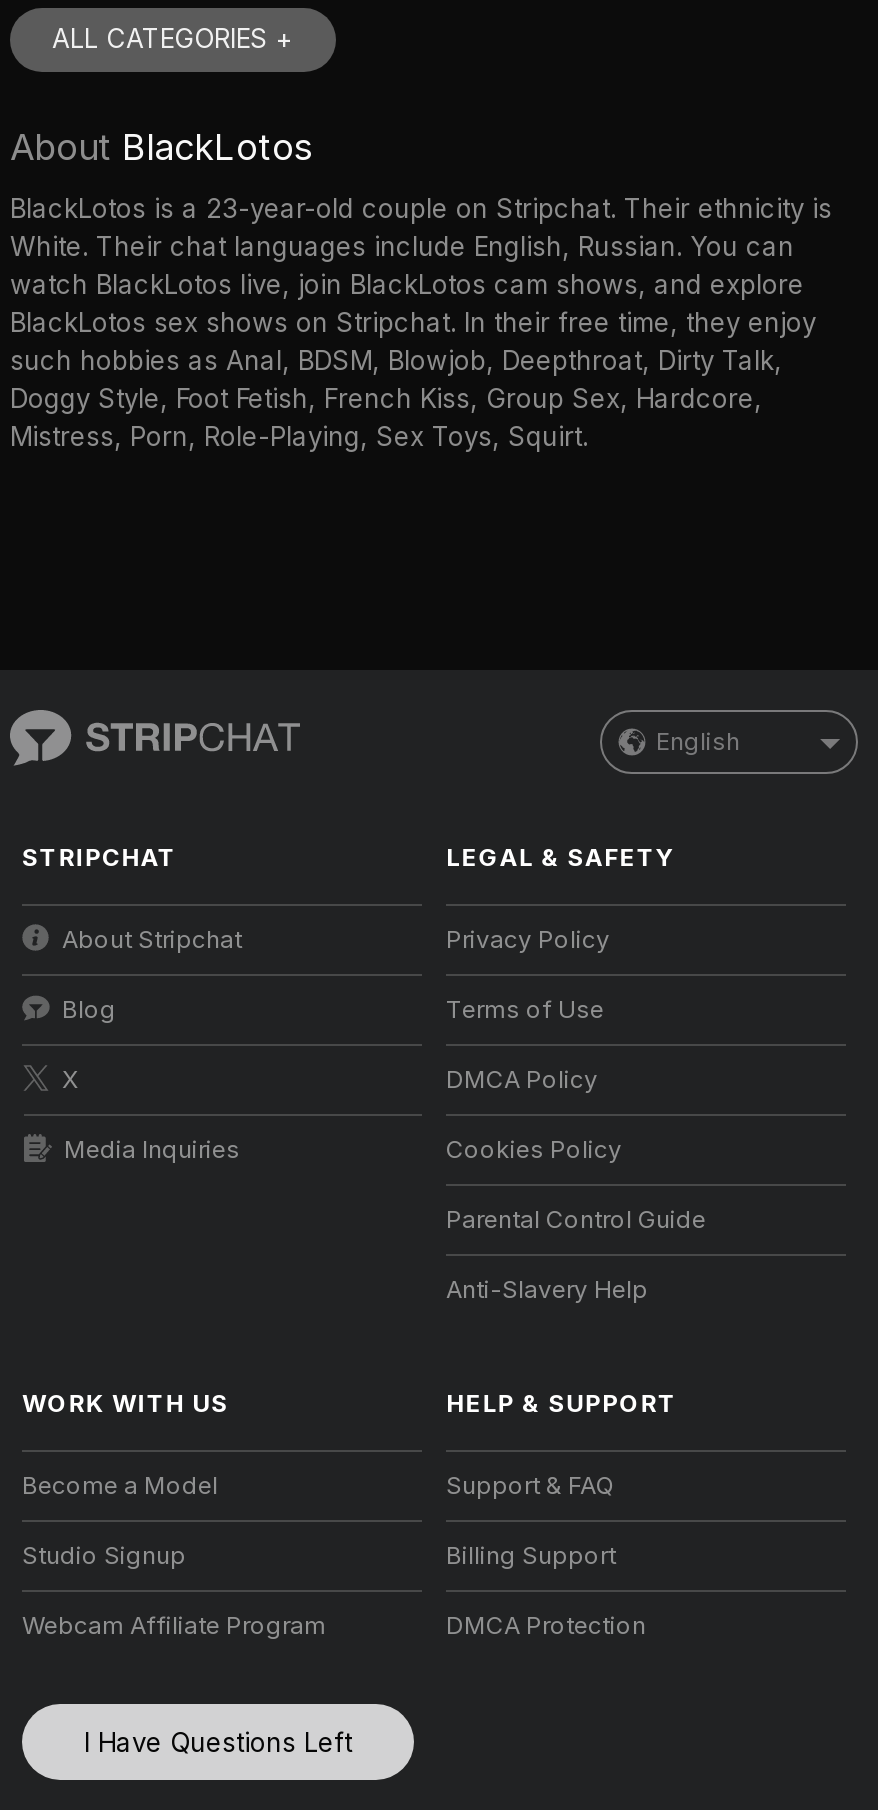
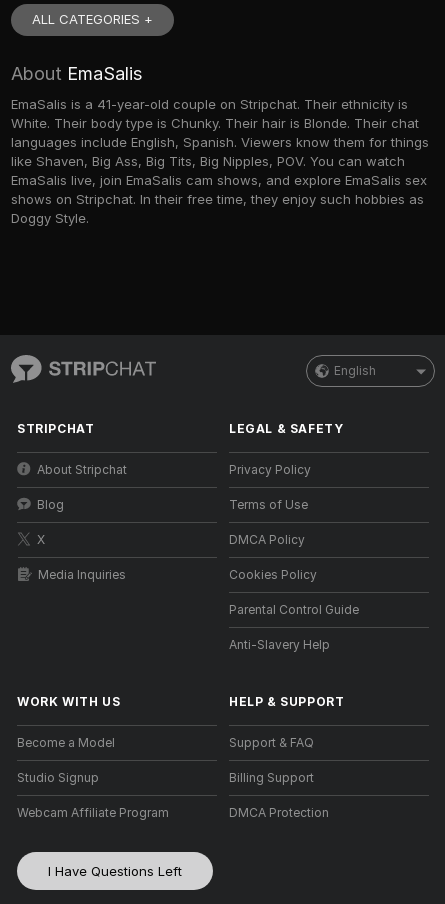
[10,127,312,169] About BlackLotos -> [11,63,142,84] About EmaSalis
[10,193,832,453] BlackLotos is a 23-year-old couple on Stripchat. Their ethnicity is | White. Their chat languages include English, Russian. You can | watch BlackLotos live, join BlackLotos cam shows, and explore | BlackLotos sex shows on Stripchat. In their free time, they enjoy | such hobbies as Anal, BDSM, Blowjob, Deepthroat, Dirty Talk, | Doggy Style, Foot Fetish, French Kiss, Group Sex, Hardcore, | Mistress, Porn, Role-Playing, Sex Toys, Squirt. -> [11,96,429,226] EmaSalis is a 41-year-old couple on Stripchat. Their ethnicity is | White. Their body type is Chunky. Their hair is Blonde. Their chat | languages include English, Spanish. Viewers know them for things | like Shaven, Big Ass, Big Tits, Big Nipples, POV. You can watch | EmaSalis live, join EmaSalis cam shows, and explore EmaSalis sex | shows on Stripchat. In their free time, they enjoy such hobbies as | Doggy Style.

